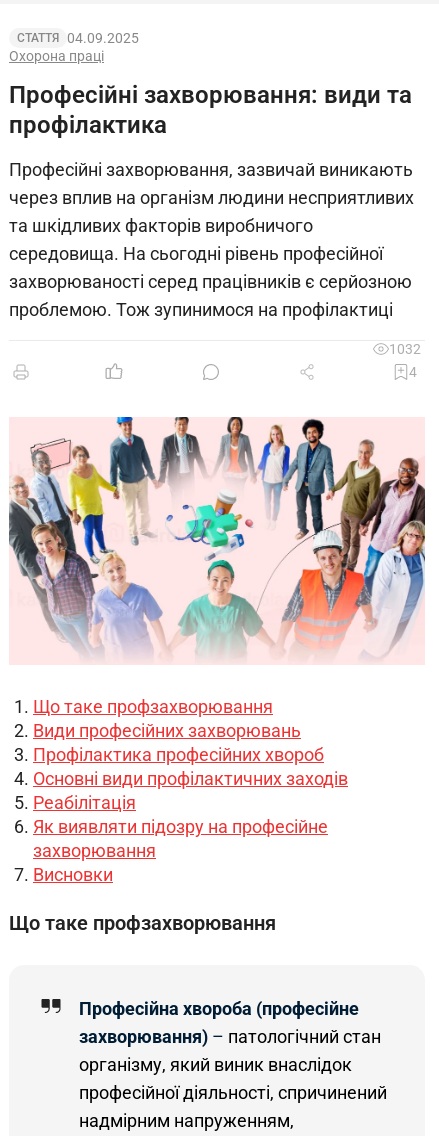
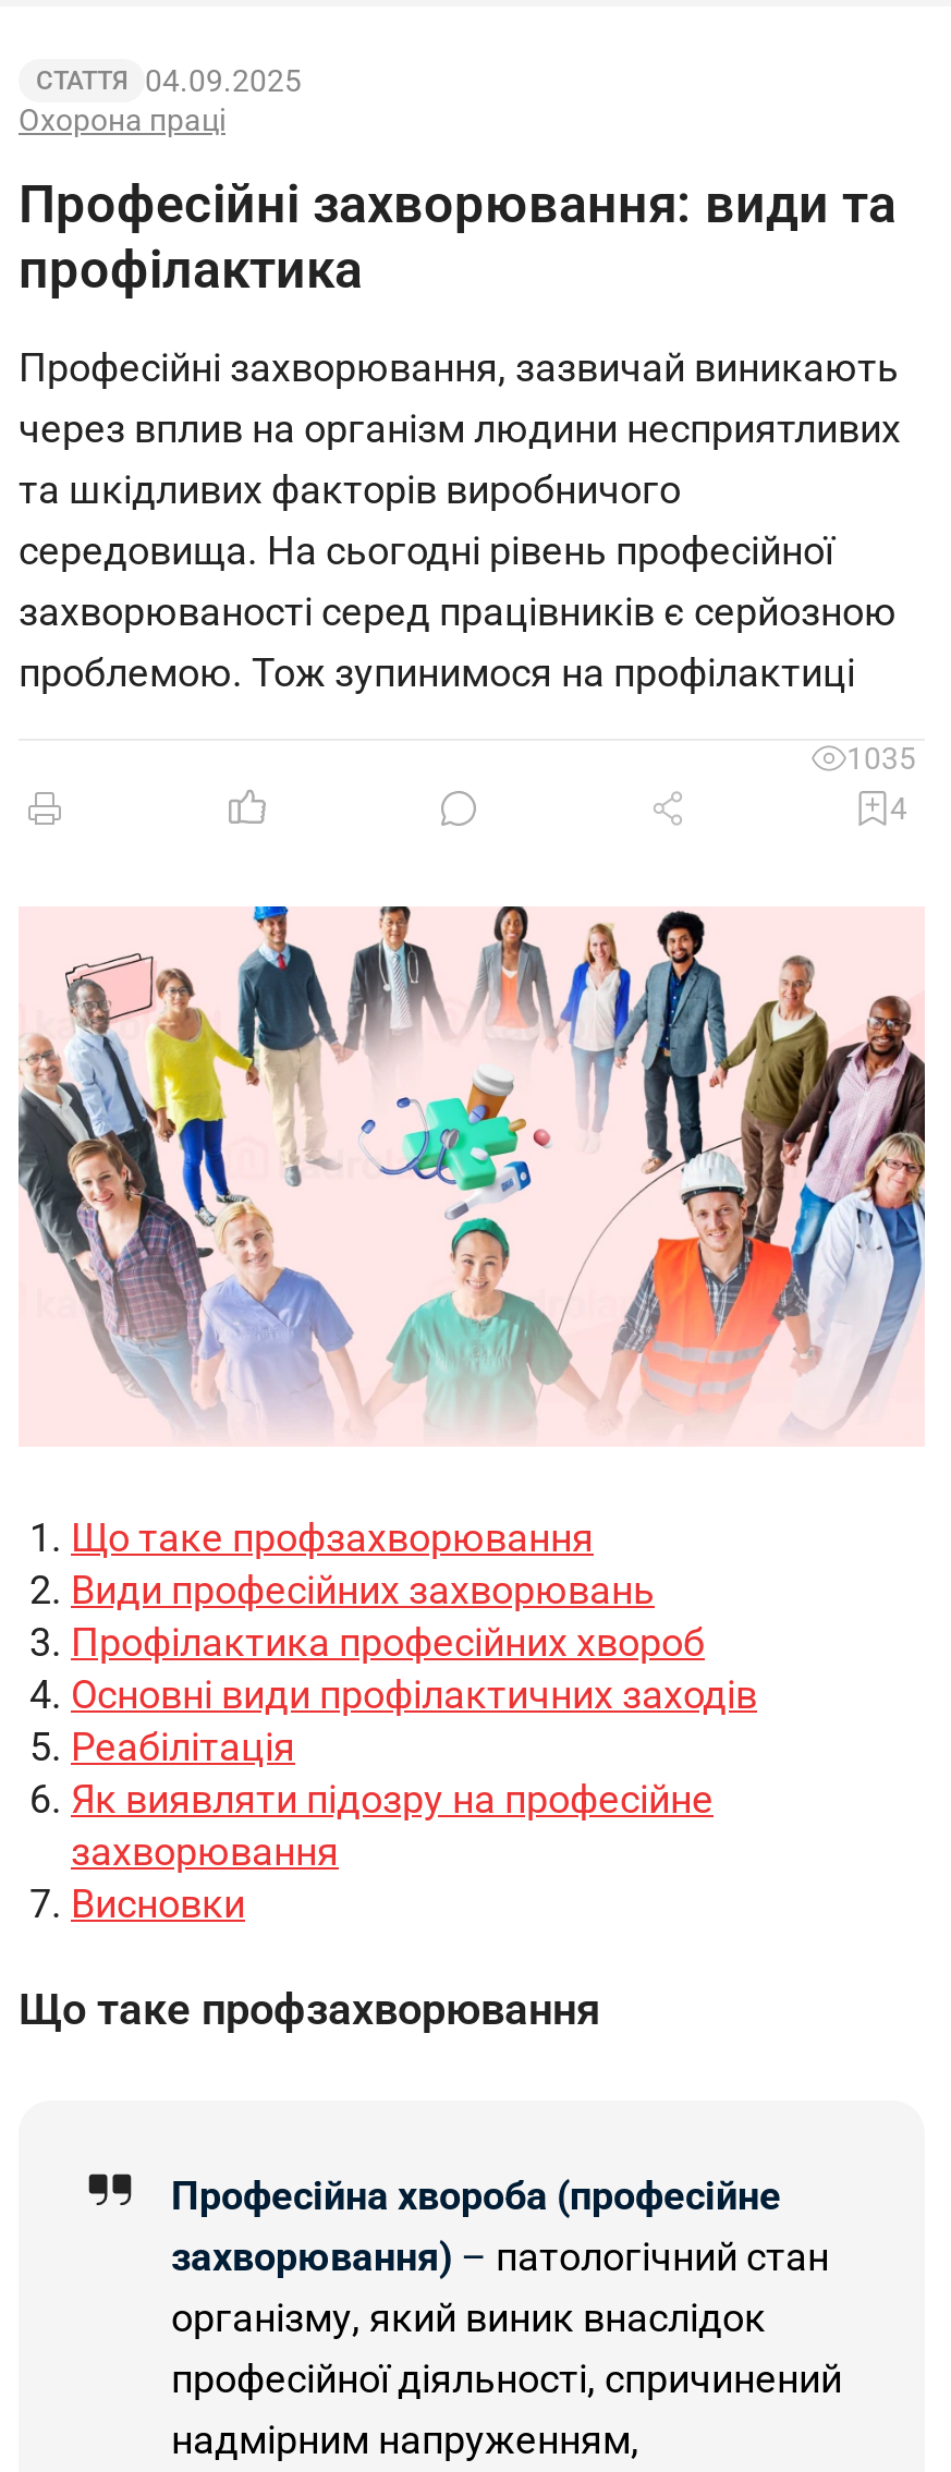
[389,341,421,357] 1032 -> [846,741,916,776] 1035

